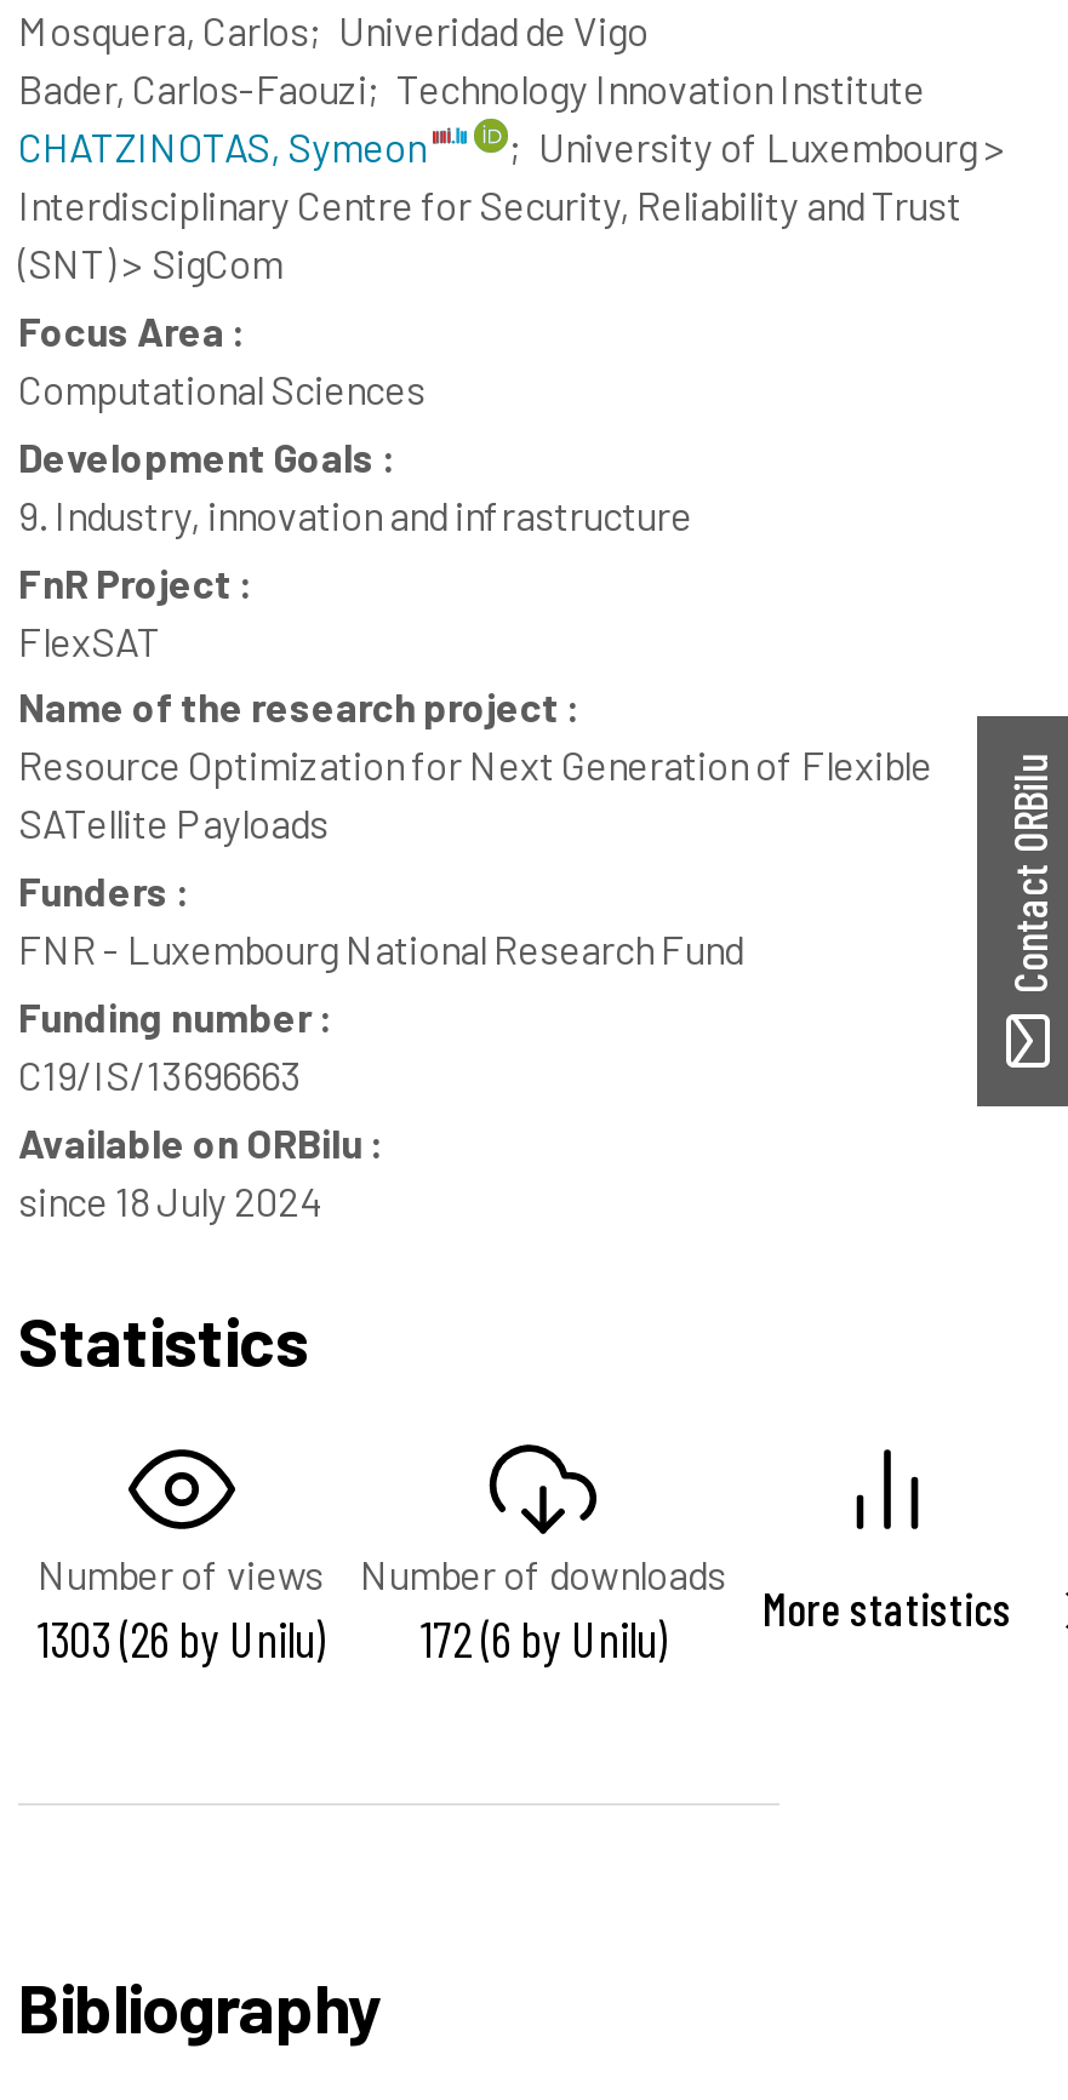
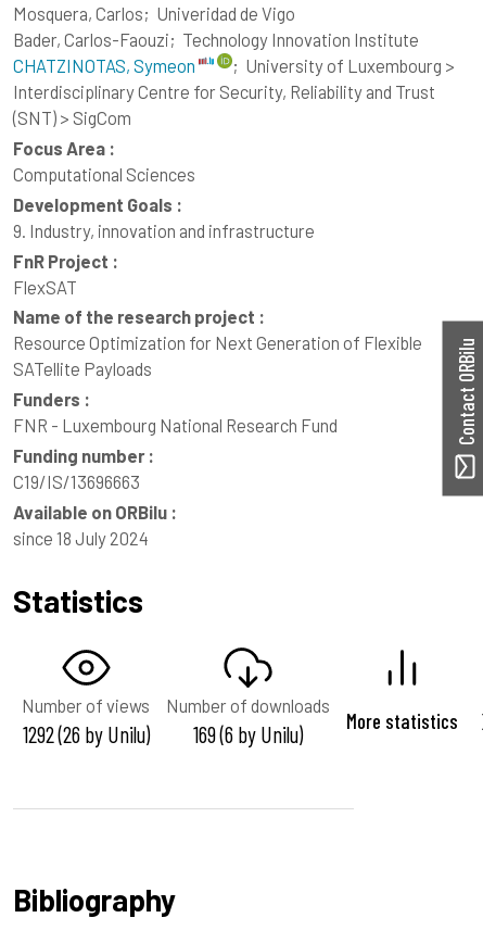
[38,1607,324,1667] 1303 (26 by Unilu) -> [22,720,149,747] 1292 (26 by Unilu)
[421,1607,666,1667] 172 (6 by Unilu) -> [193,720,303,747] 169 (6 by Unilu)

